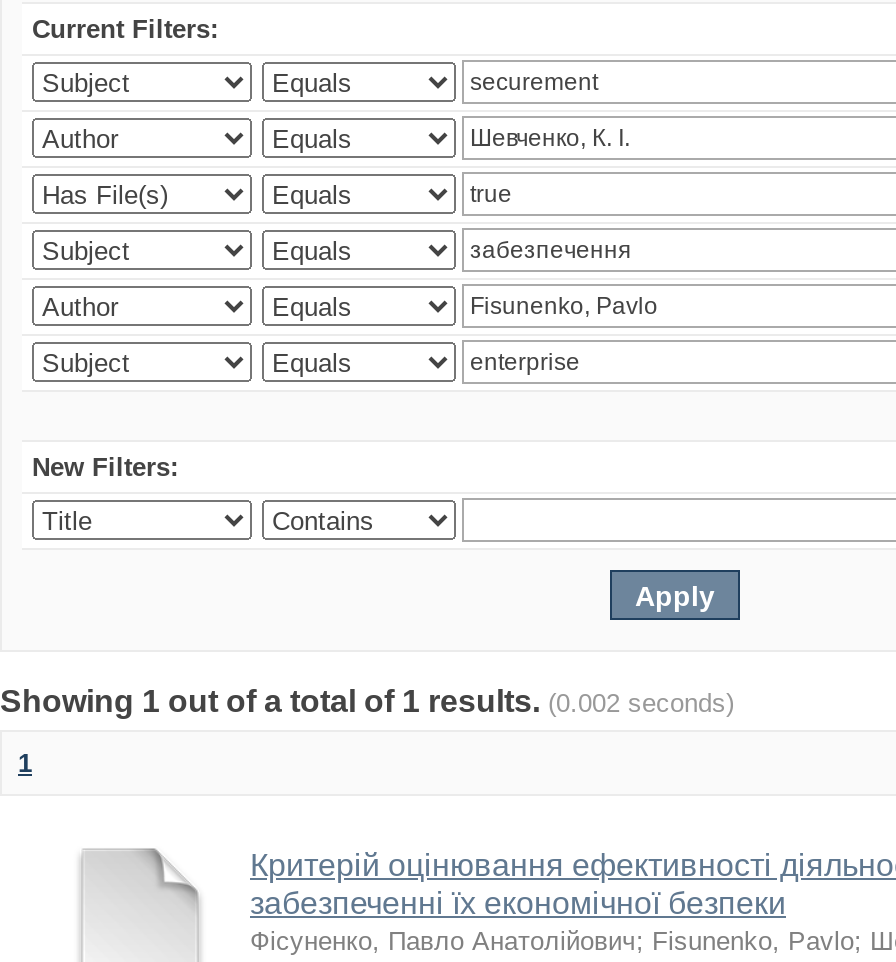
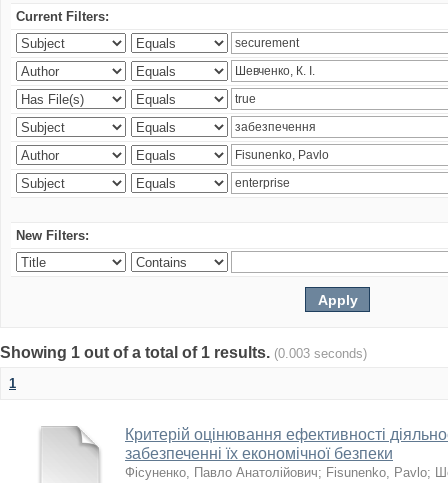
[0,684,734,718] Showing 1 out of a total of 1 results. (0.002 seconds) -> [0,344,367,361] Showing 1 out of a total of 1 results. (0.003 seconds)

